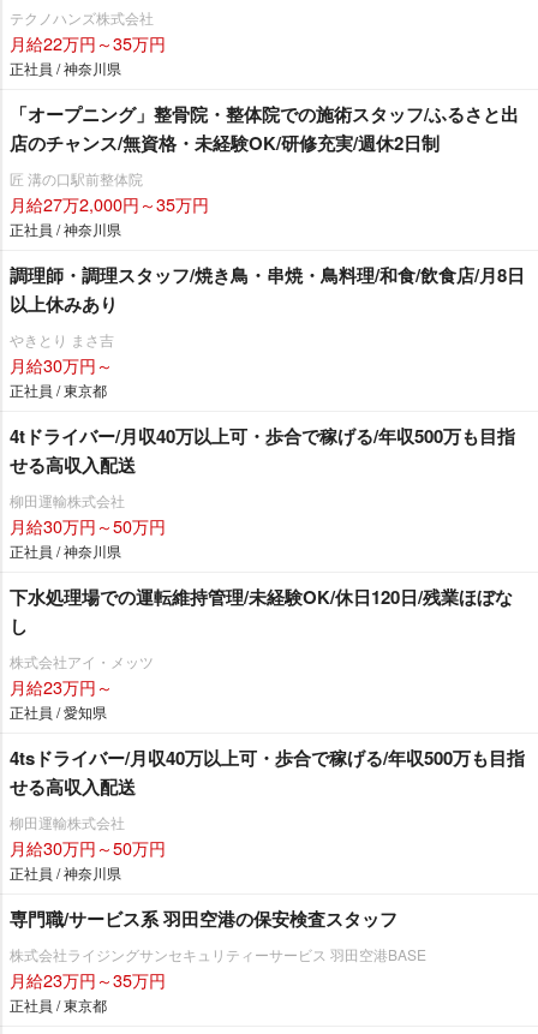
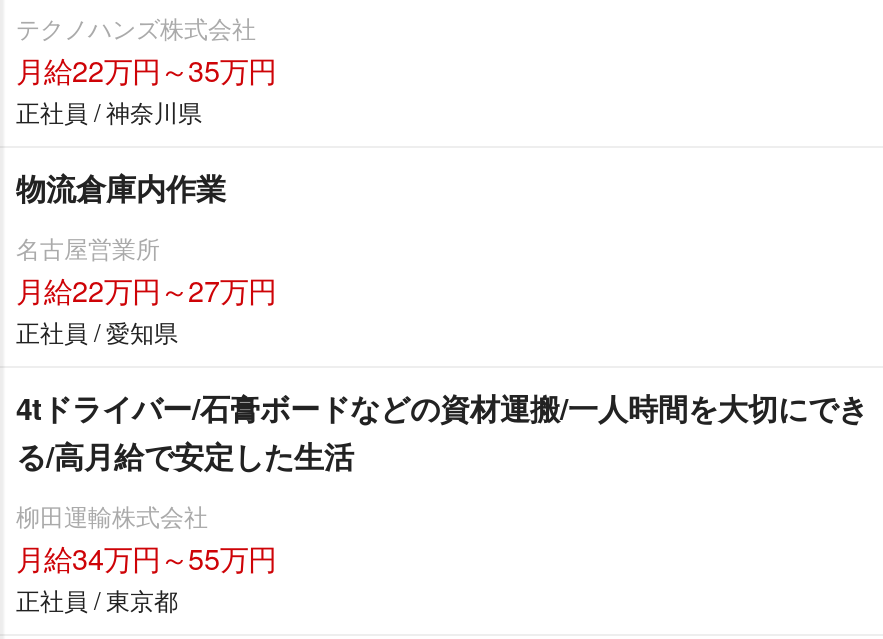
[10,100,525,477] 「オープニング」整骨院・整体院での施術スタッフ/ふるさと出 | 店のチャンス/無資格・未経験OK/研修充実/週休2日制 | 匠 溝の口駅前整体院 | 月給27万2,000円～35万円 | 正社員 / 神奈川県 | 調理師・調理スタッフ/焼き鳥・串焼・鳥料理/和食/飲食店/月8日 | 以上休みあり | きとり まさ吉 | 月給30万円～ | 正社員 / 東京都 | 4tドライバー/月収40万以上可・歩合で稼げる/年収500万も目指 | せる高収入配送 -> [16,165,868,477] 物流倉庫内作業 | 名古屋営業所 | 月給22万円～27万円 | 4tドライバー/石膏ボードなどの資材運搬/一人時間を大切にでき | る/高月給で安定した生活
[10,512,525,991] 月給30万円～50万円 | 正社員 / 神奈川県 | 下水処理場での運転維持管理/未経験OK/休日120日/残業ほぼな | し | 株式会社アイ・メッツ | 月給23万円～ | 4tsドライバー/月収40万以上可・歩合で稼げる/年収500万も目指 | せる高収入配送 | 柳田運輸株式会社 | 月給30万円～50万円 | 正社員 / 神奈川県 | 専門職/サービス系 羽田空港の保安検査スタッフ | 株式会社ライジングサンセキュリティーサービス 羽田空港BASE | 月給23万円～35万円 -> [16,535,276,577] 月給34万円～55万円
moved [10,701,107,721] -> [16,313,178,347]: 正社員 / 愛知県

